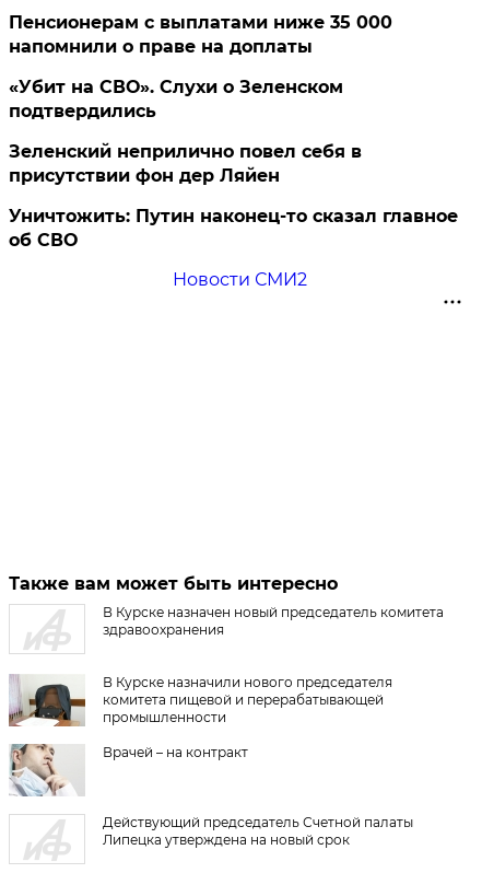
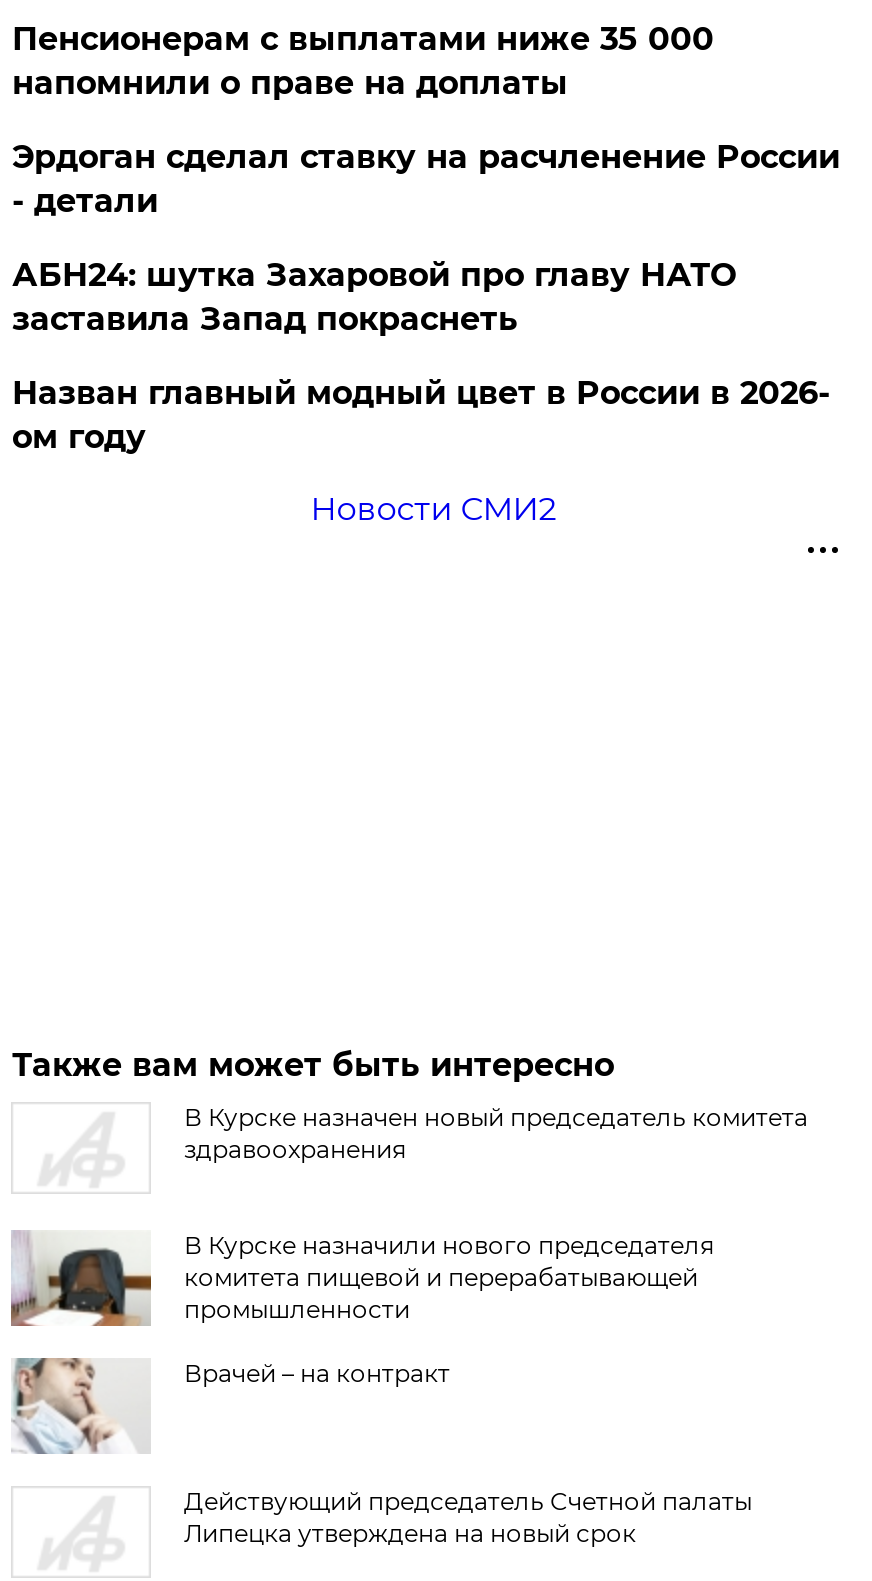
[9,76,344,121] «Убит на СВО». Слухи о Зеленском | подтвердились -> [12,138,840,220] Эрдоган сделал ставку на расчленение России | - детали
[9,141,362,186] Зеленский неприлично повел cебя в | присутствии фон дер Ляйен -> [12,256,736,338] АБН24: шутка Захаровой про главу НАТО | заставила Запад покраснеть
[9,205,458,250] Уничтожить: Путин наконец-то сказал главное | об СВО -> [12,374,830,456] Назван главный модный цвет в России в 2026- | ом году

